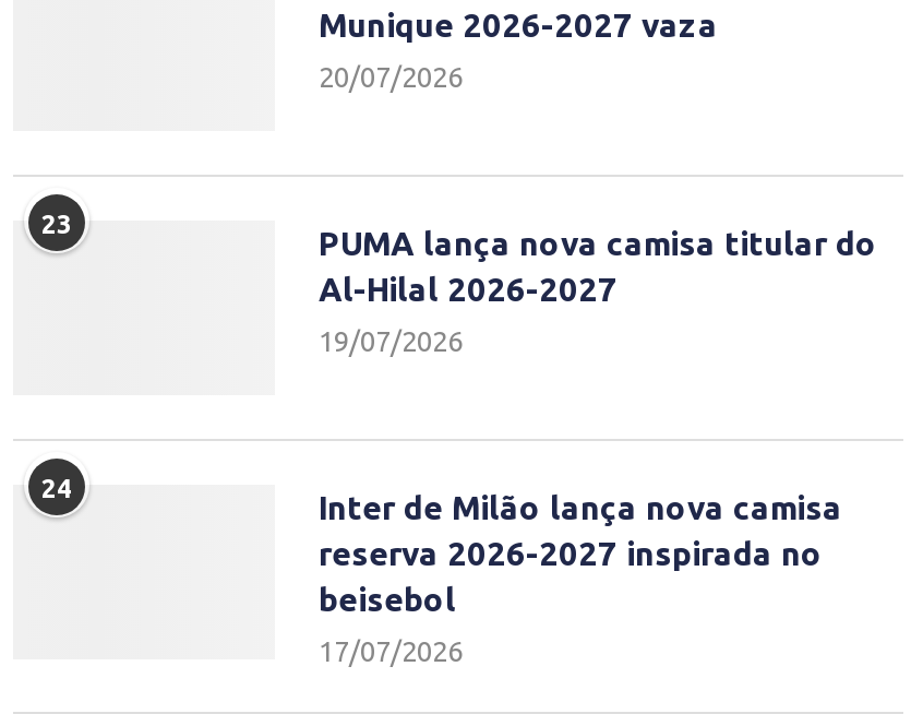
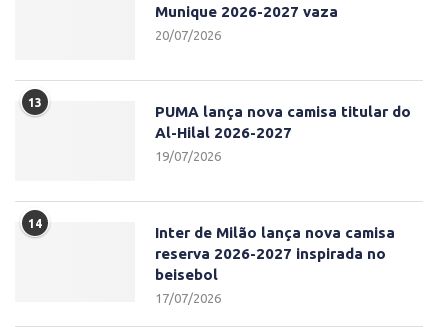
[41,210,72,238] 23 -> [28,96,42,109] 13
[41,474,72,502] 24 -> [28,217,42,230] 14

